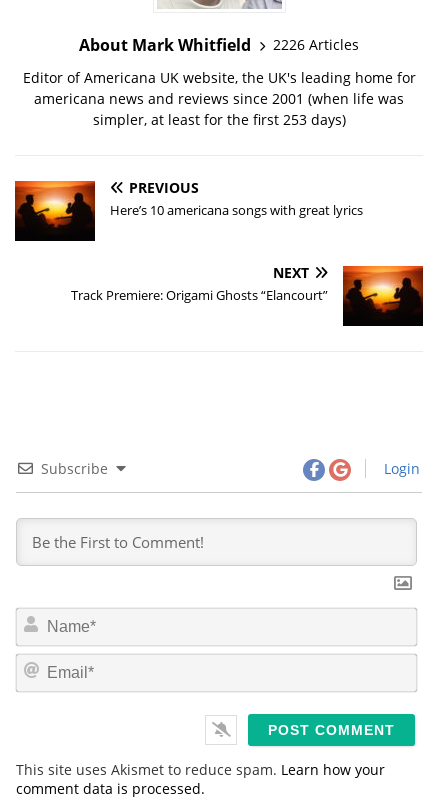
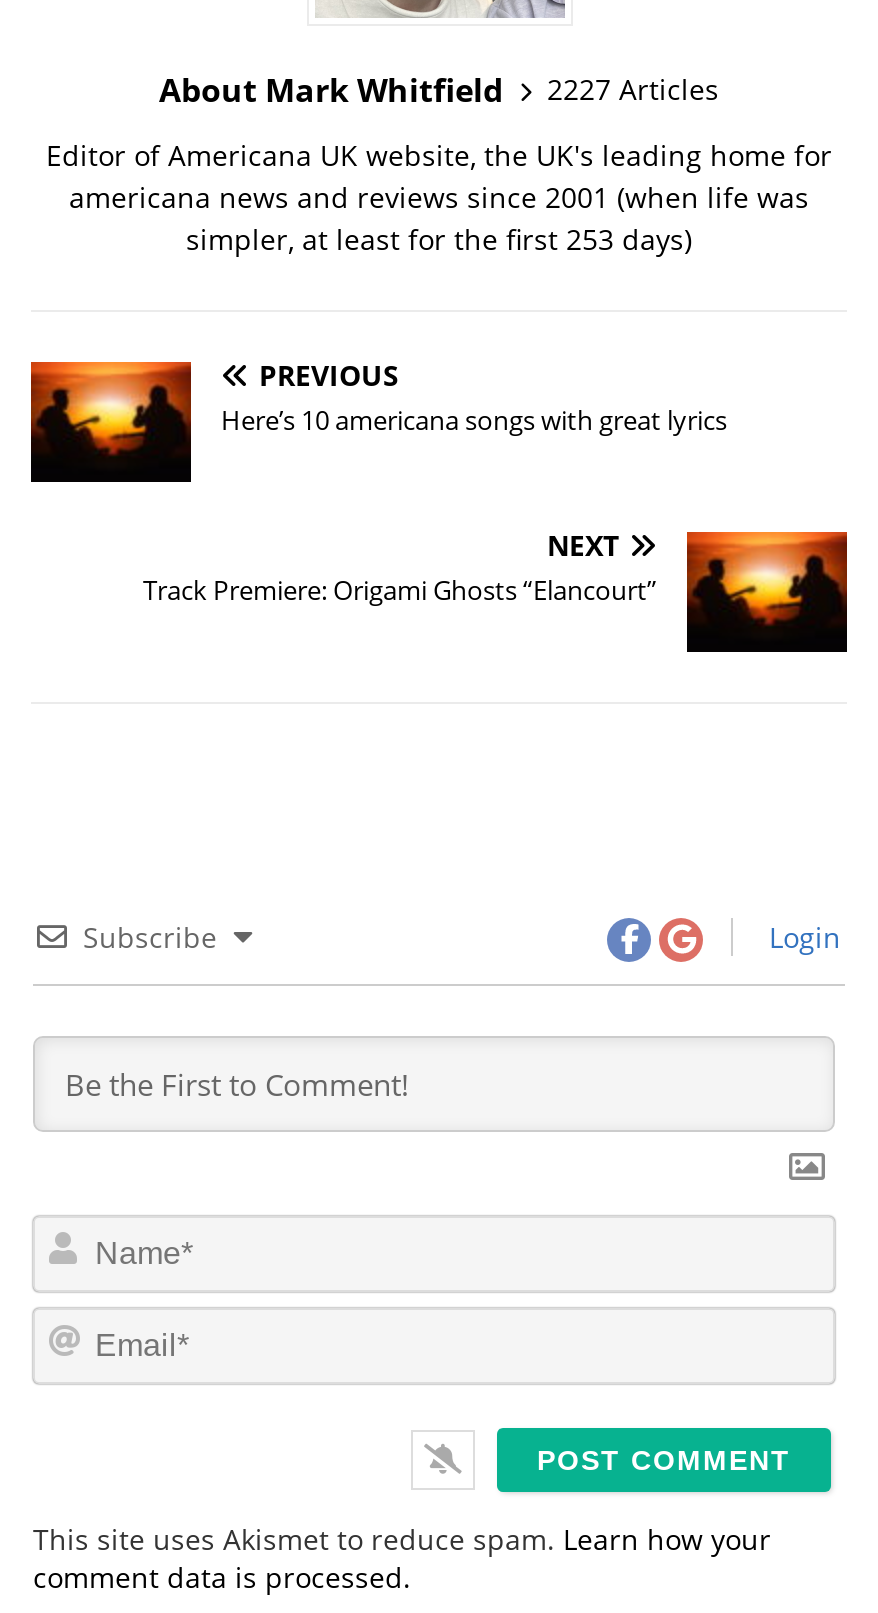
[79,34,359,56] About Mark Whitfield 2226 Articles -> [159,68,719,112] About Mark Whitfield 2227 Articles

